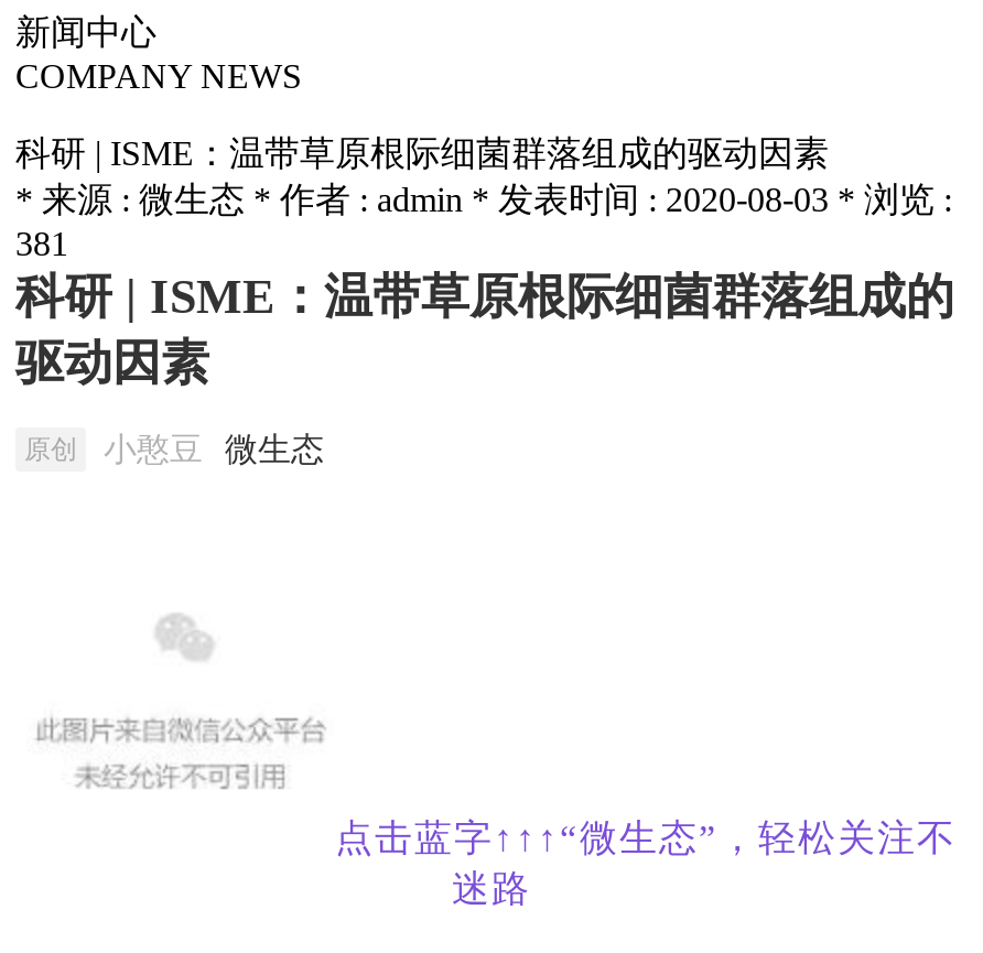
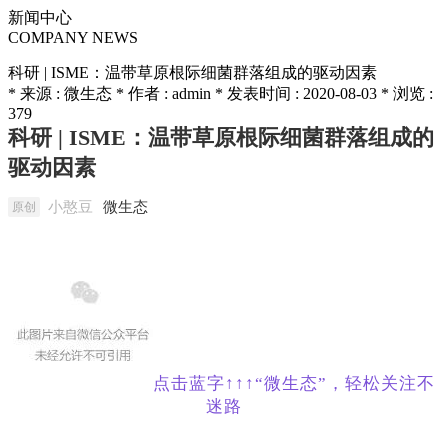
[15,224,68,262] 381 -> [8,105,32,122] 379

